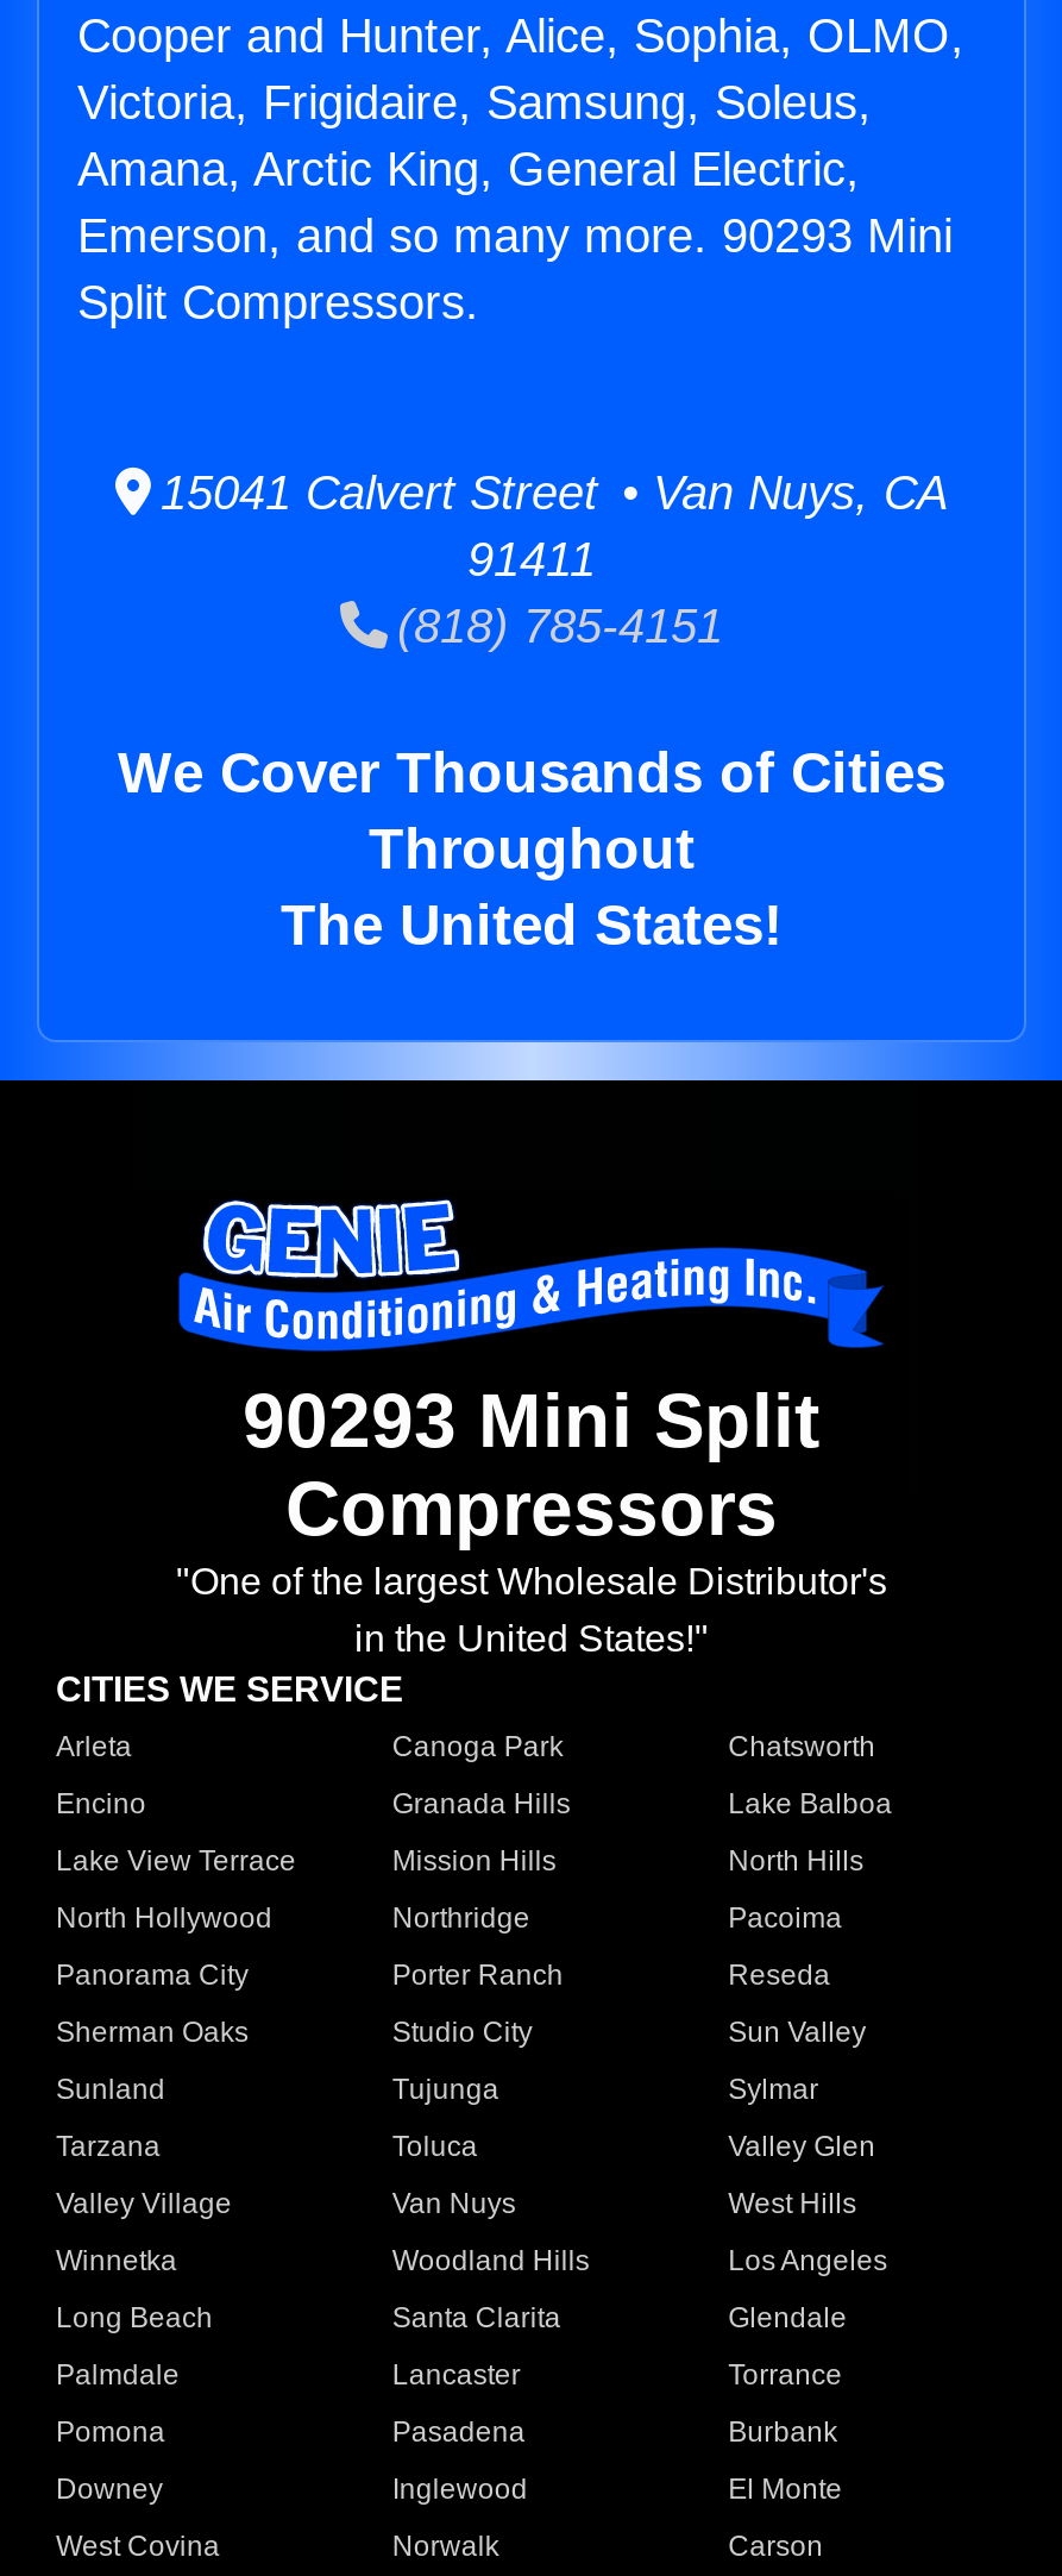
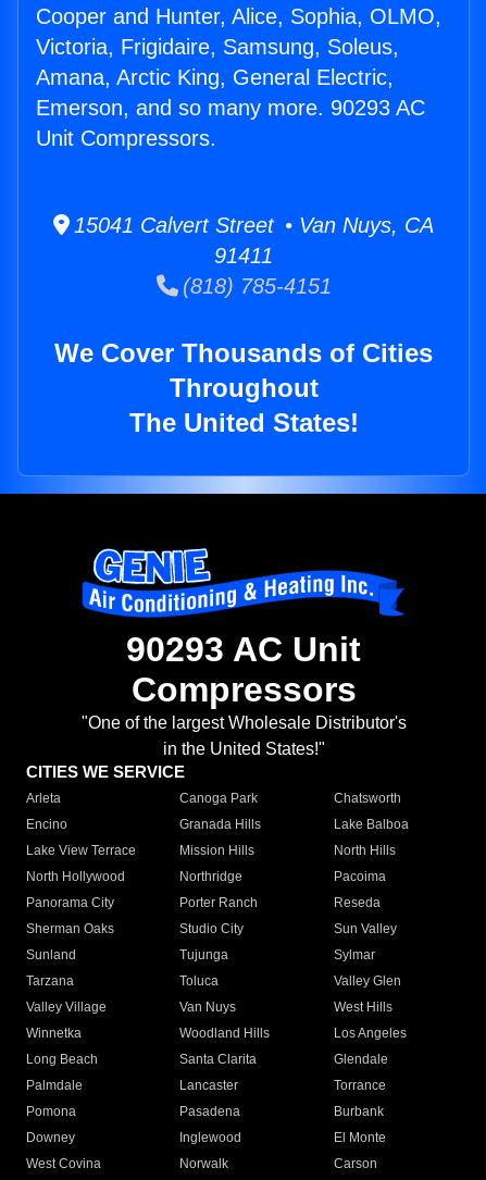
[77,210,953,262] Emerson, and so many more. 90293 Mini -> [36,96,425,120] Emerson, and so many more. 90293 AC
[77,276,479,329] Split Compressors. -> [36,126,216,150] Unit Compressors.
[243,1379,821,1464] 90293 Mini Split -> [126,630,361,669] 90293 AC Unit

